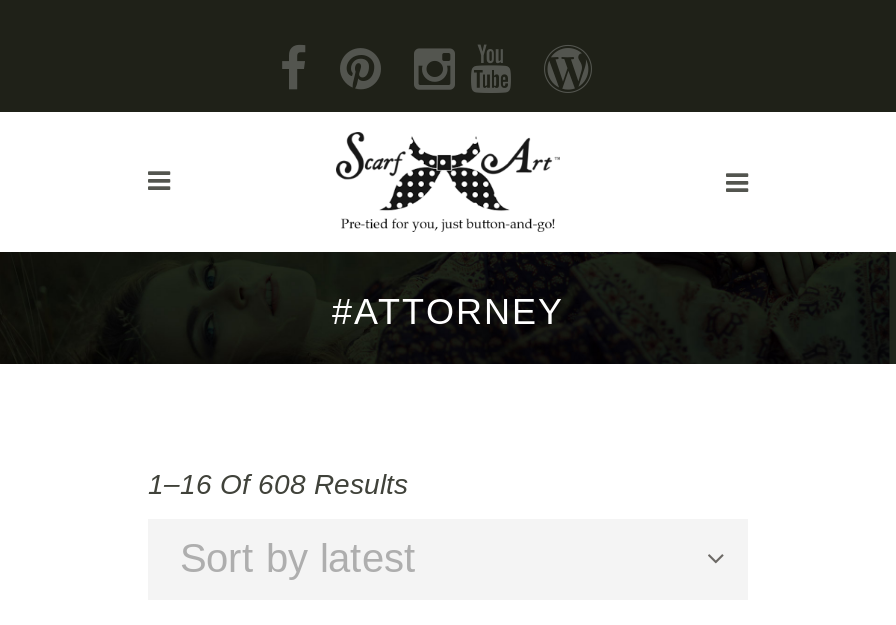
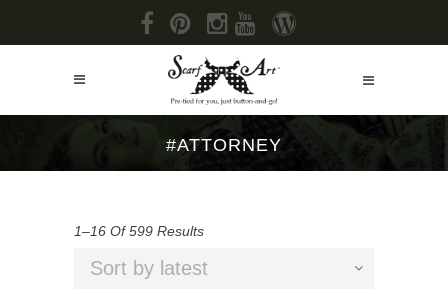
[148,469,408,501] 1–16 Of 608 Results -> [74,223,204,239] 1–16 Of 599 Results

